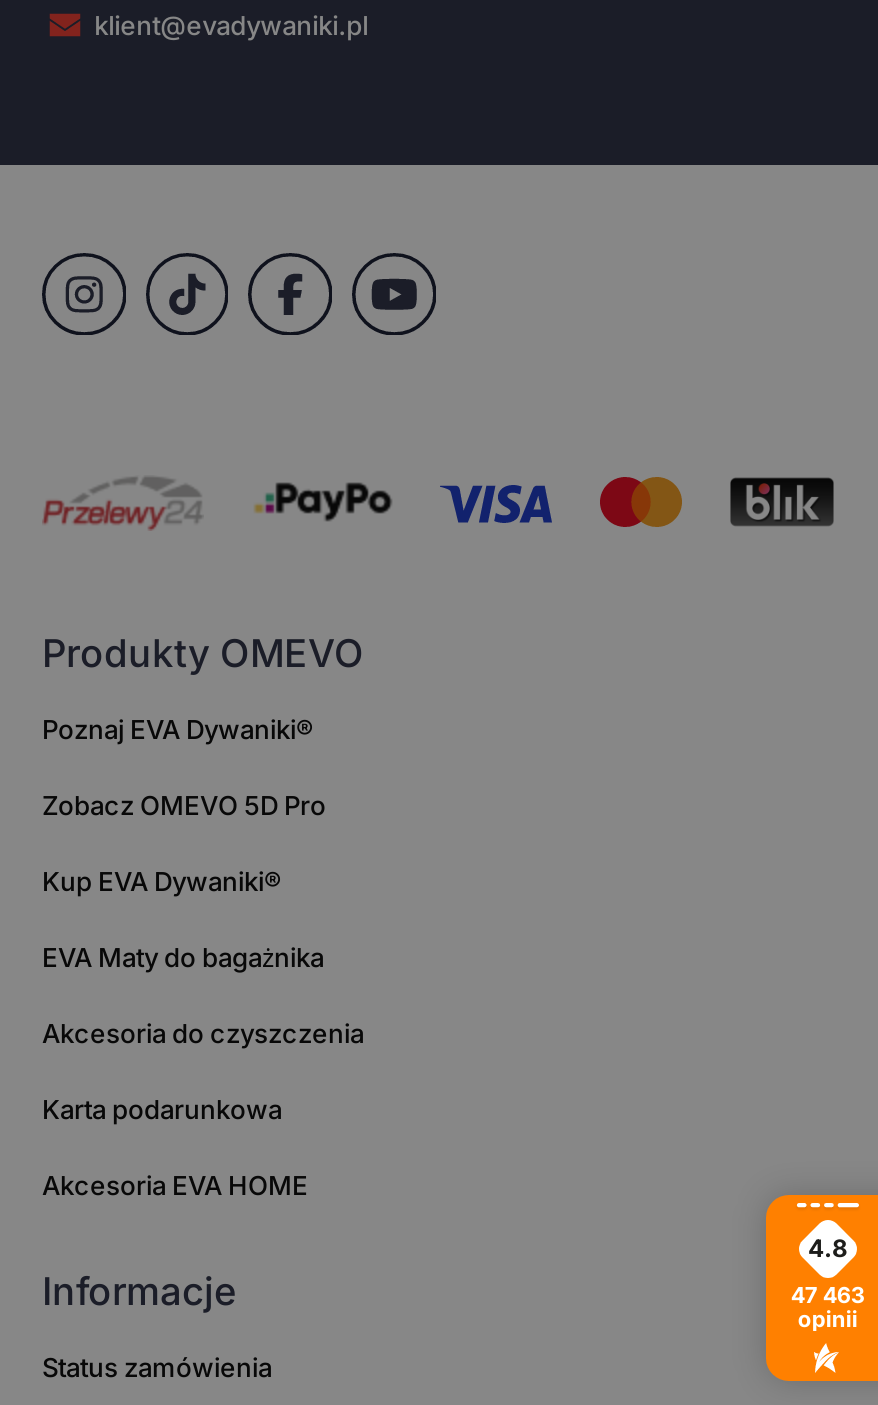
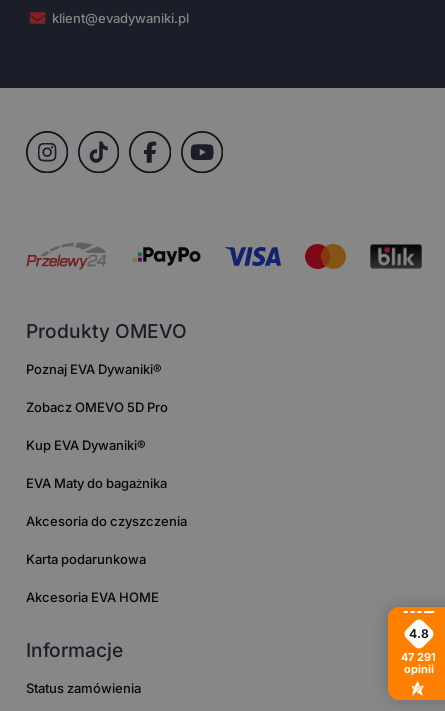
[791,1282,865,1310] 47 463 -> [401,650,436,664] 47 291

